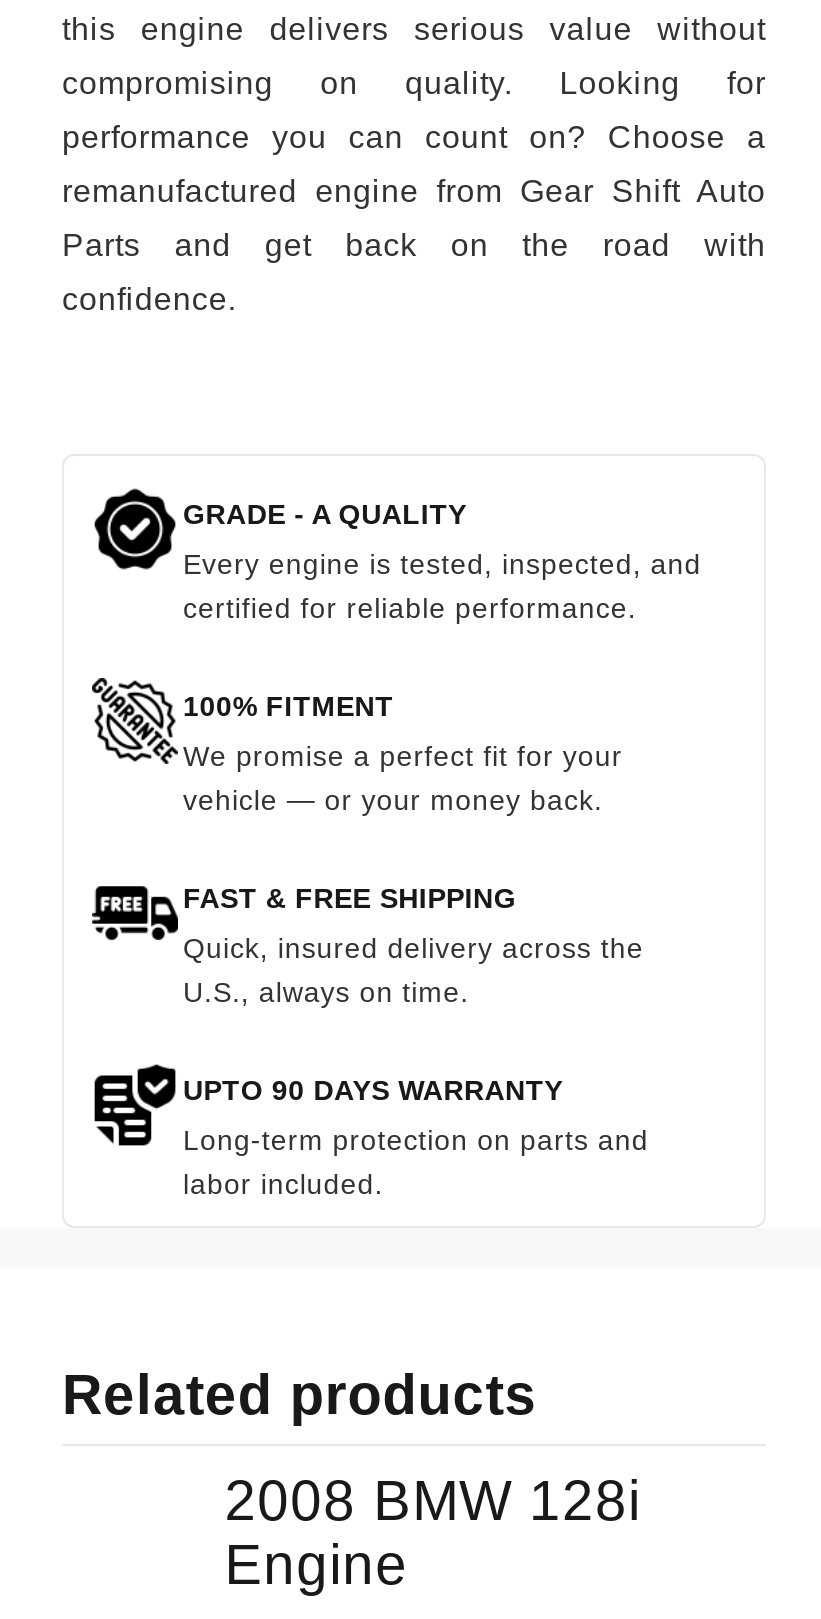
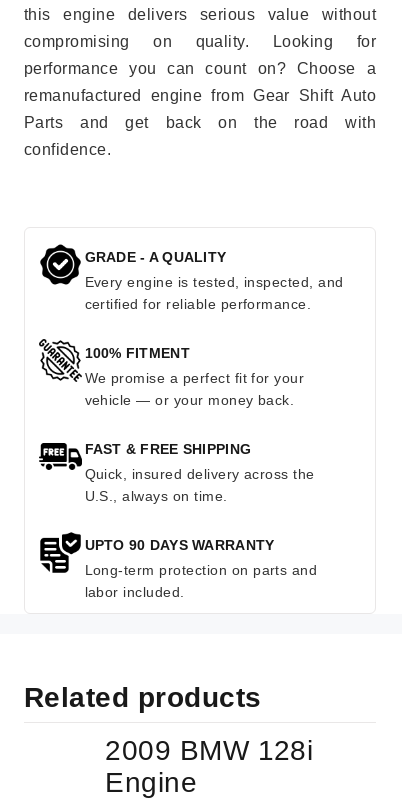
[224,1470,641,1532] 2008 BMW 128i -> [105,735,313,766] 2009 BMW 128i

